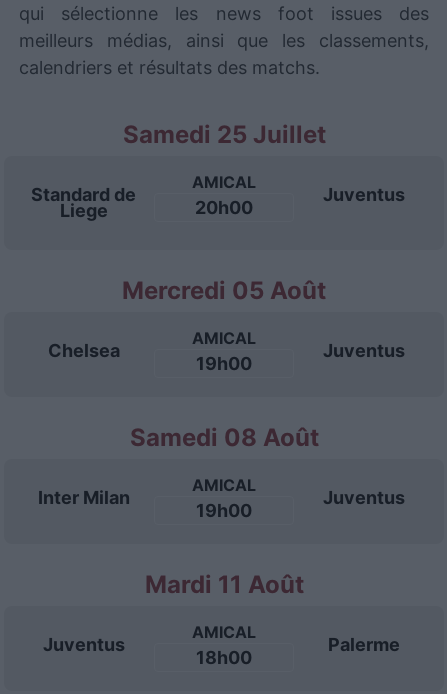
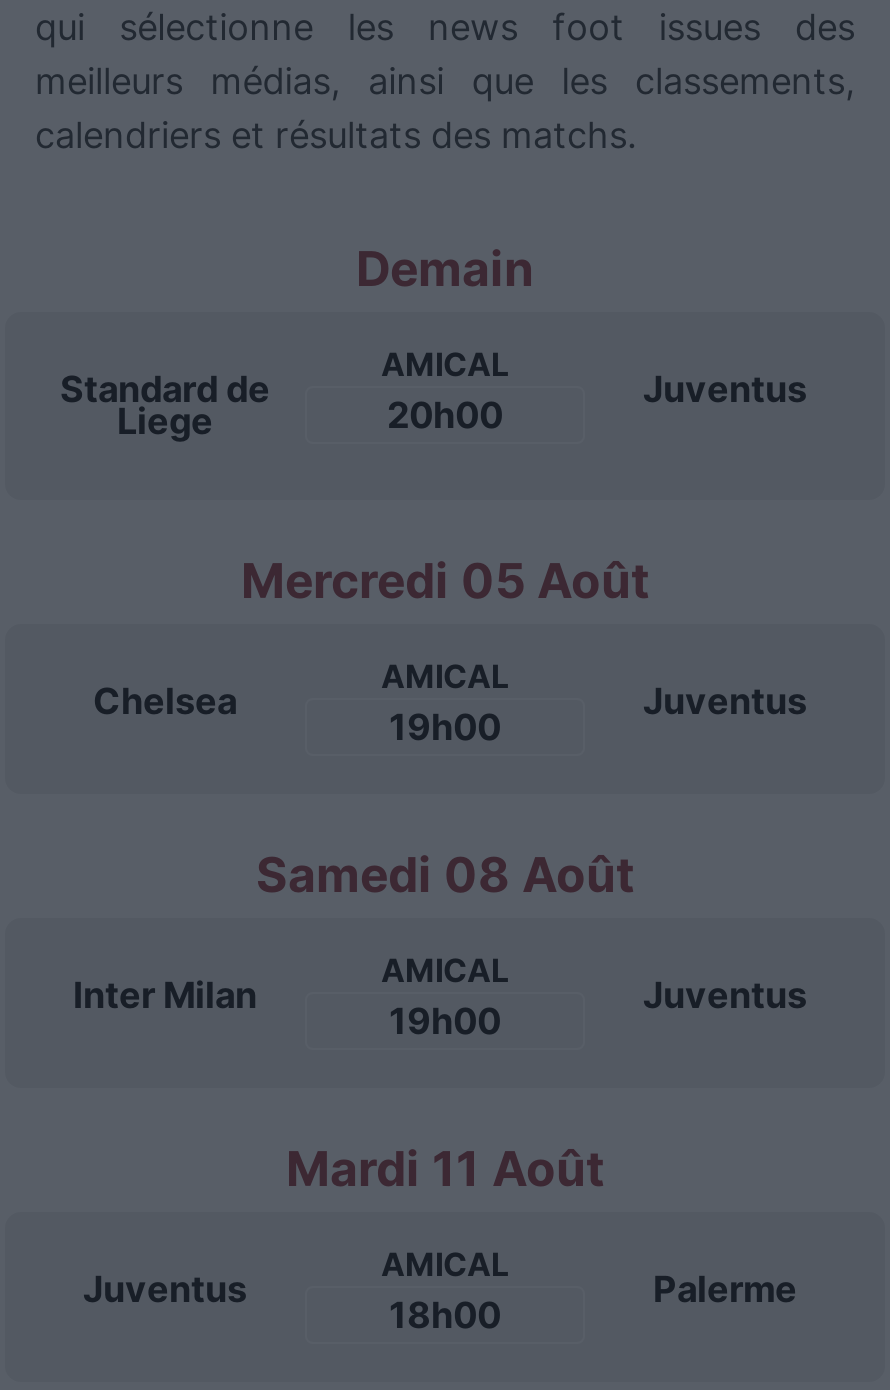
[122,120,325,149] Samedi 25 Juillet -> [356,240,534,298] Demain

